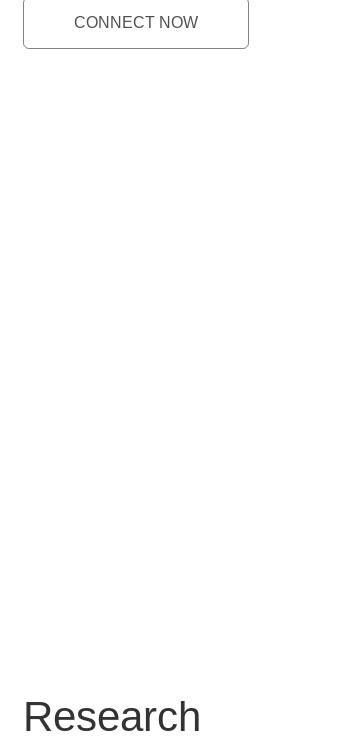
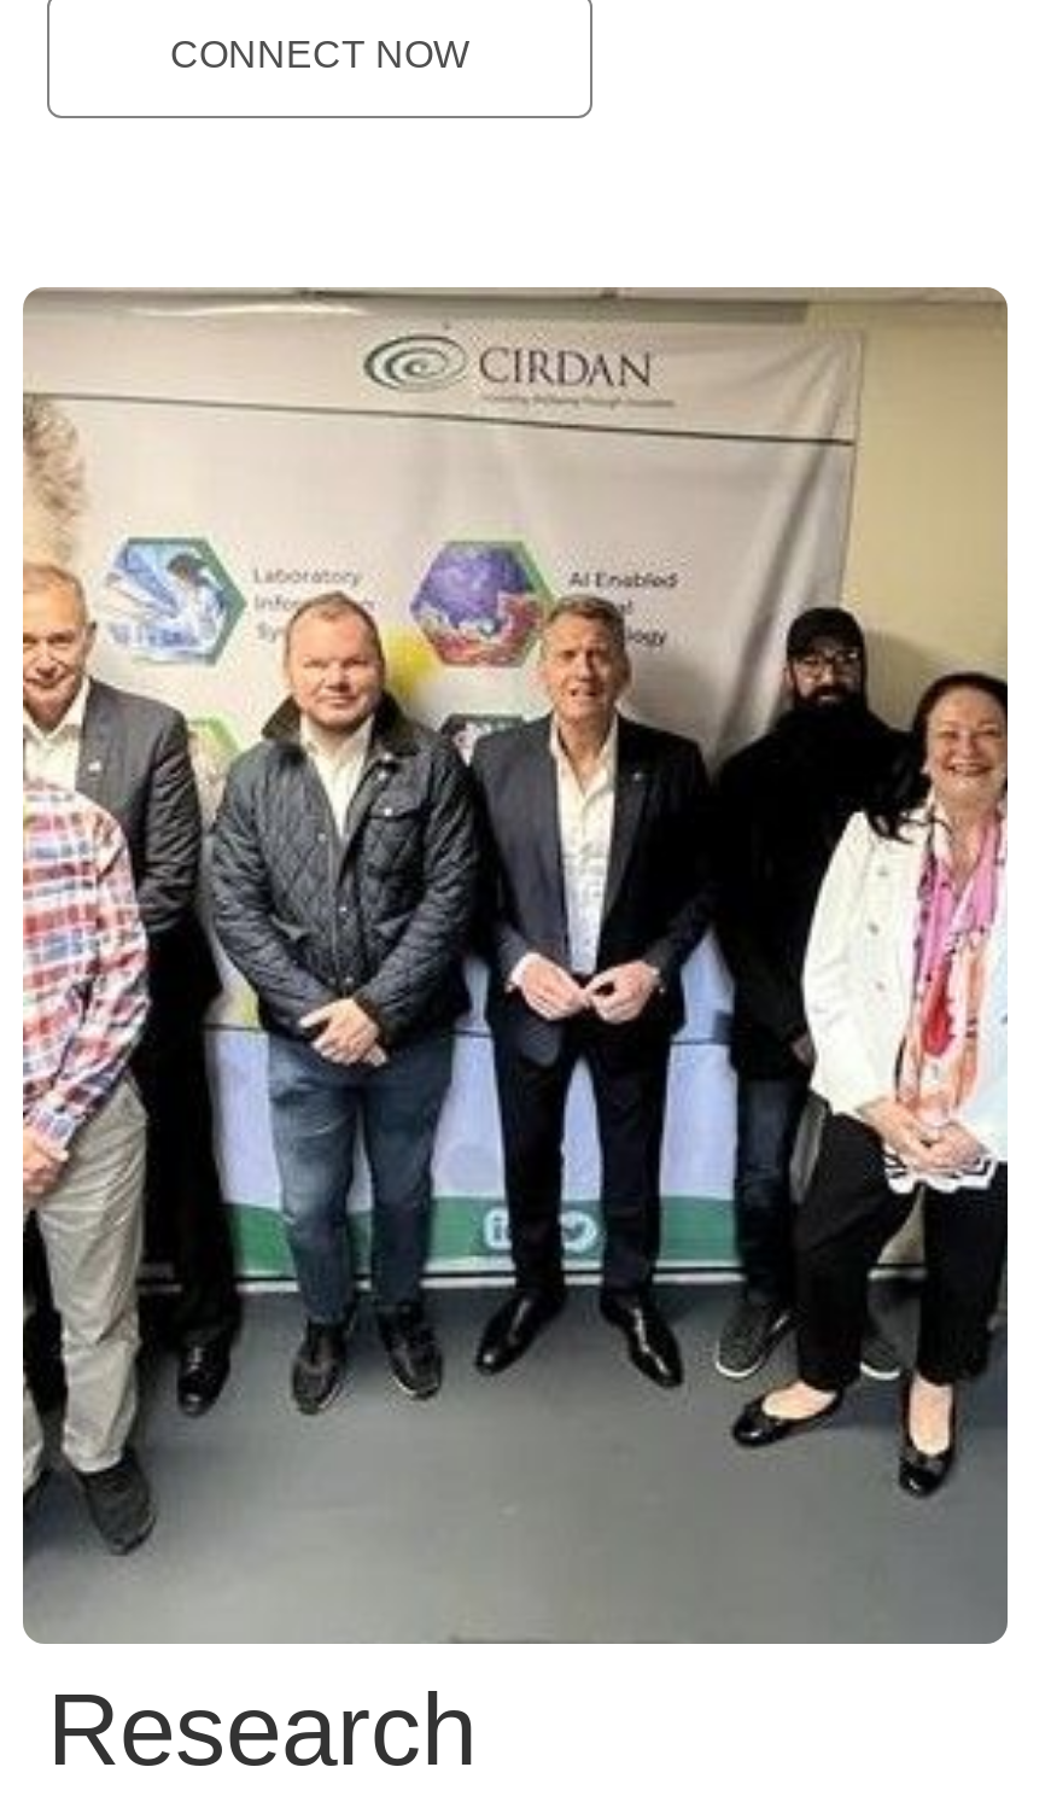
none -> [21,285,1010,1646] [image]

